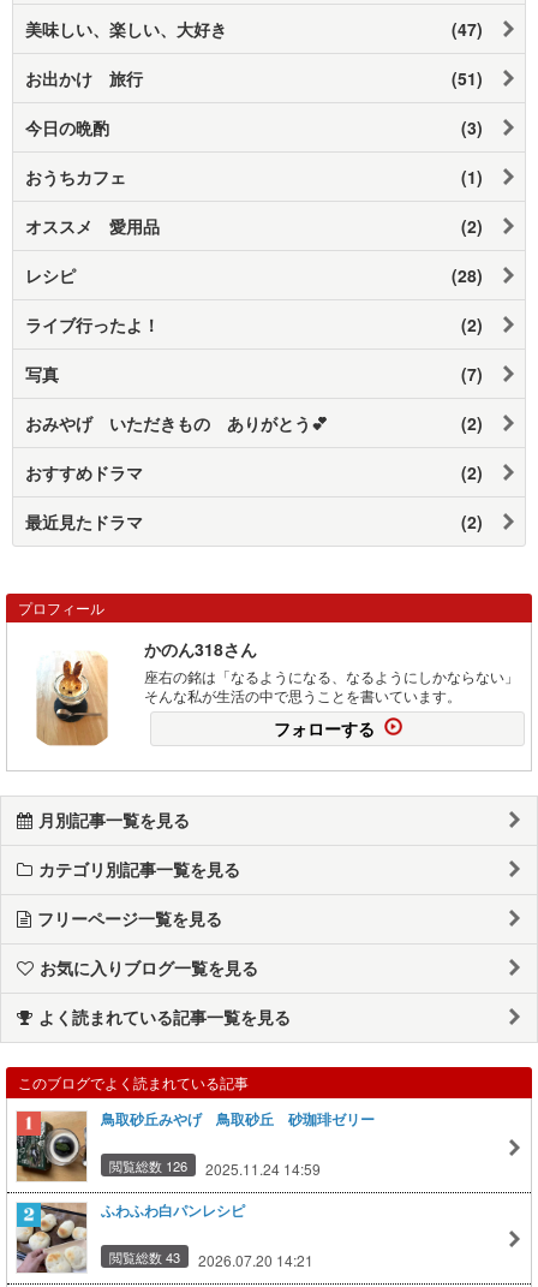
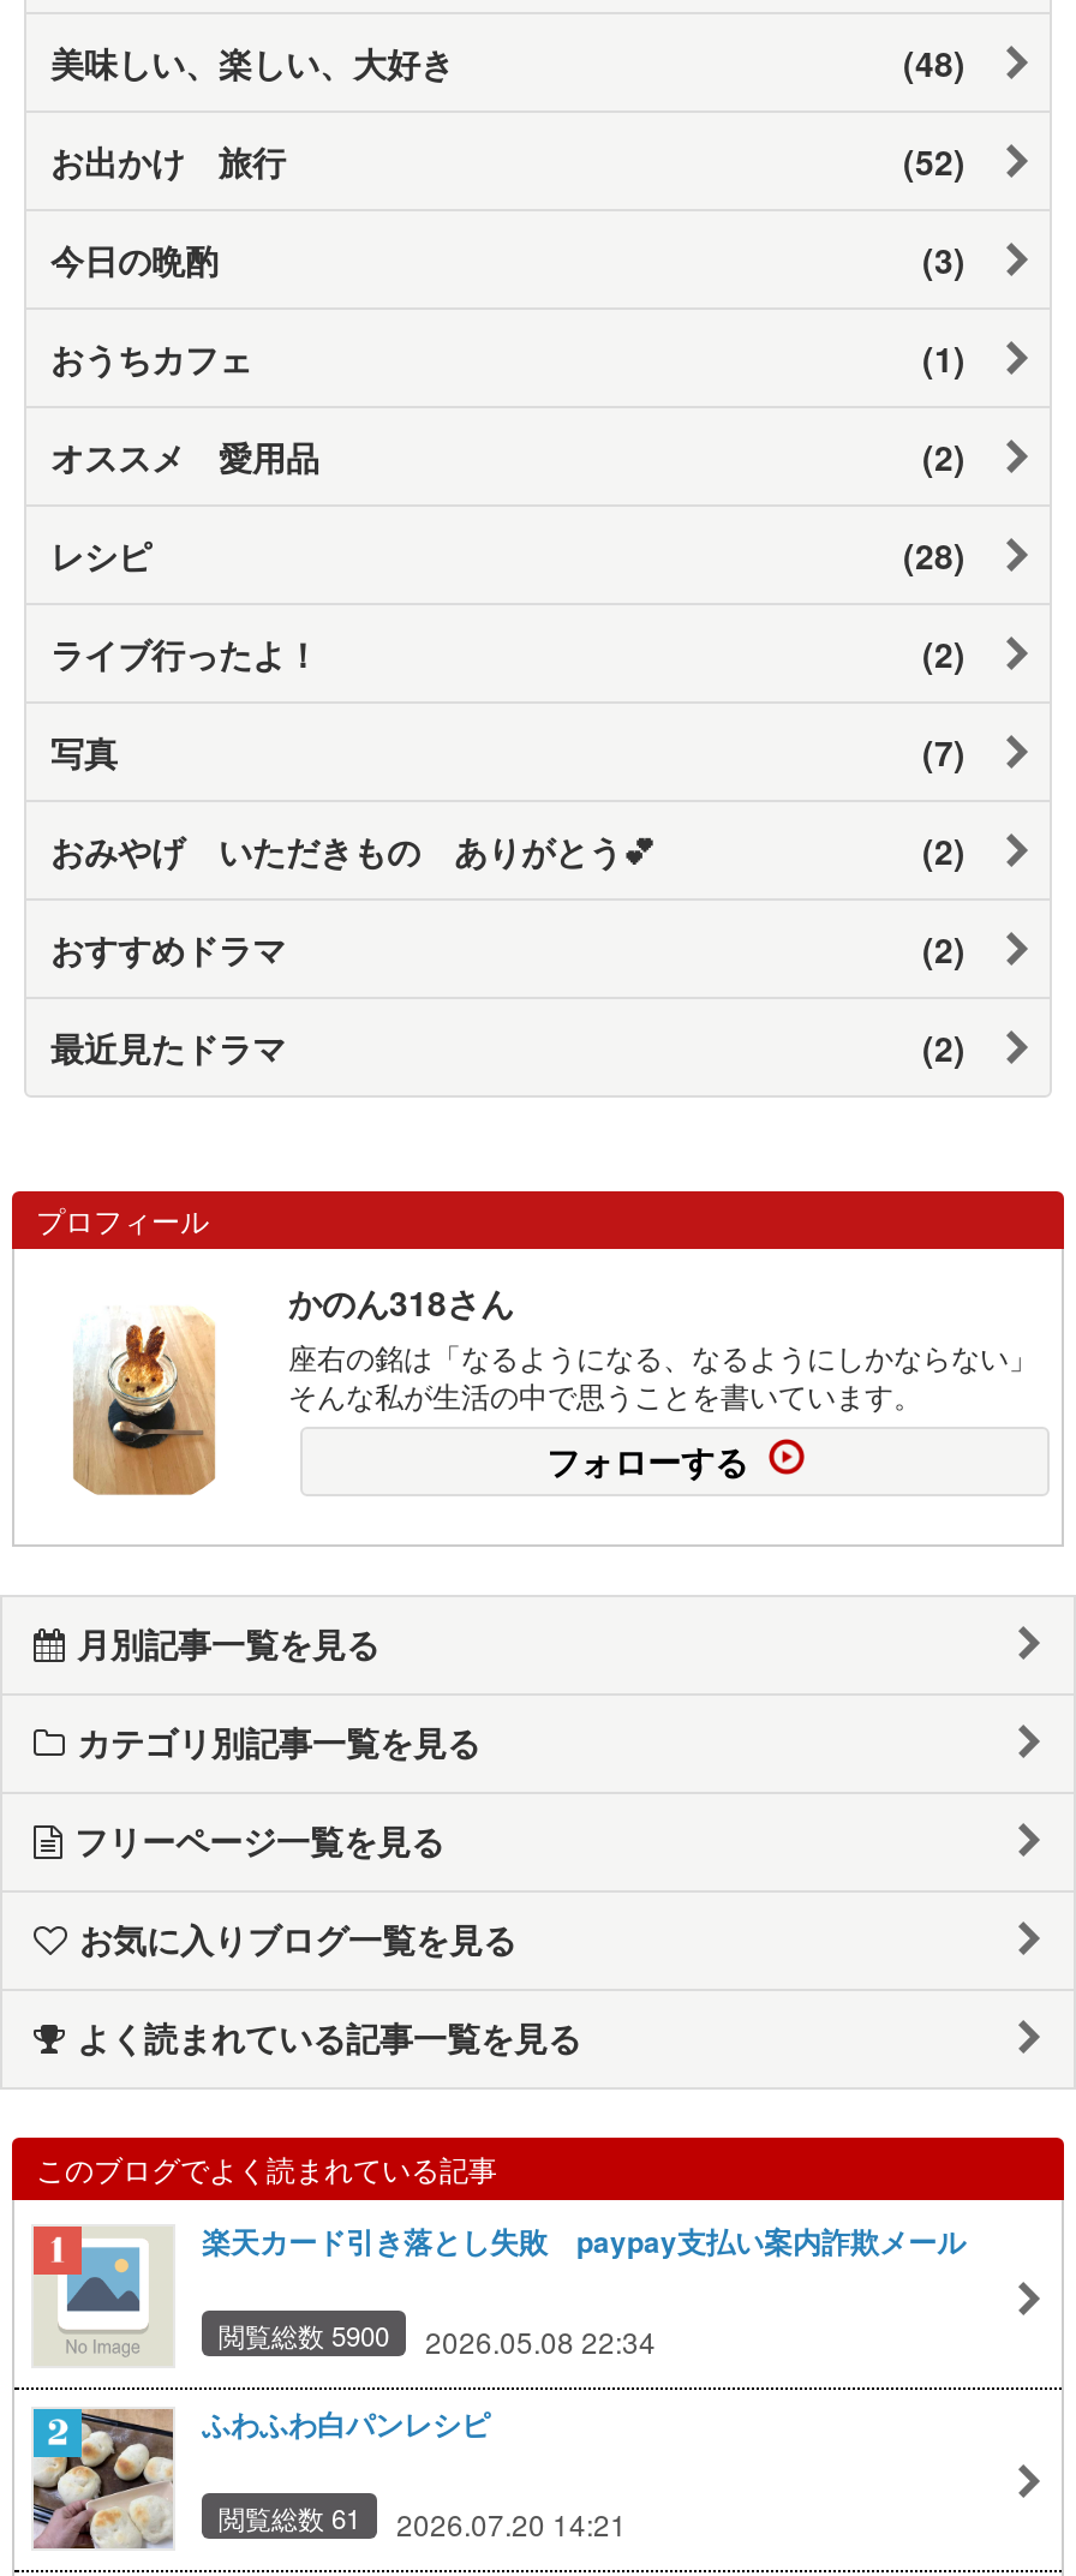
[452,17,483,41] (47) -> [903,38,966,86] (48)
[452,66,483,90] (51) -> [903,136,966,184] (52)
[16,1109,375,1181] [image] | 鳥取砂丘みやげ 鳥取砂丘 砂珈琲ゼリー -> [34,2221,966,2363] [image] | 楽天カード引き落とし失敗 paypay支払い案内詐欺メール
[109,1156,321,1179] 閲覧総数 126 | 2025.11.24 14:59 -> [219,2315,656,2361] 閲覧総数 5900 | 2026.05.08 22:34
[109,1247,313,1270] 閲覧総数 43 2026.07.20 14:21 -> [219,2497,627,2543] 閲覧総数 61 2026.07.20 14:21

